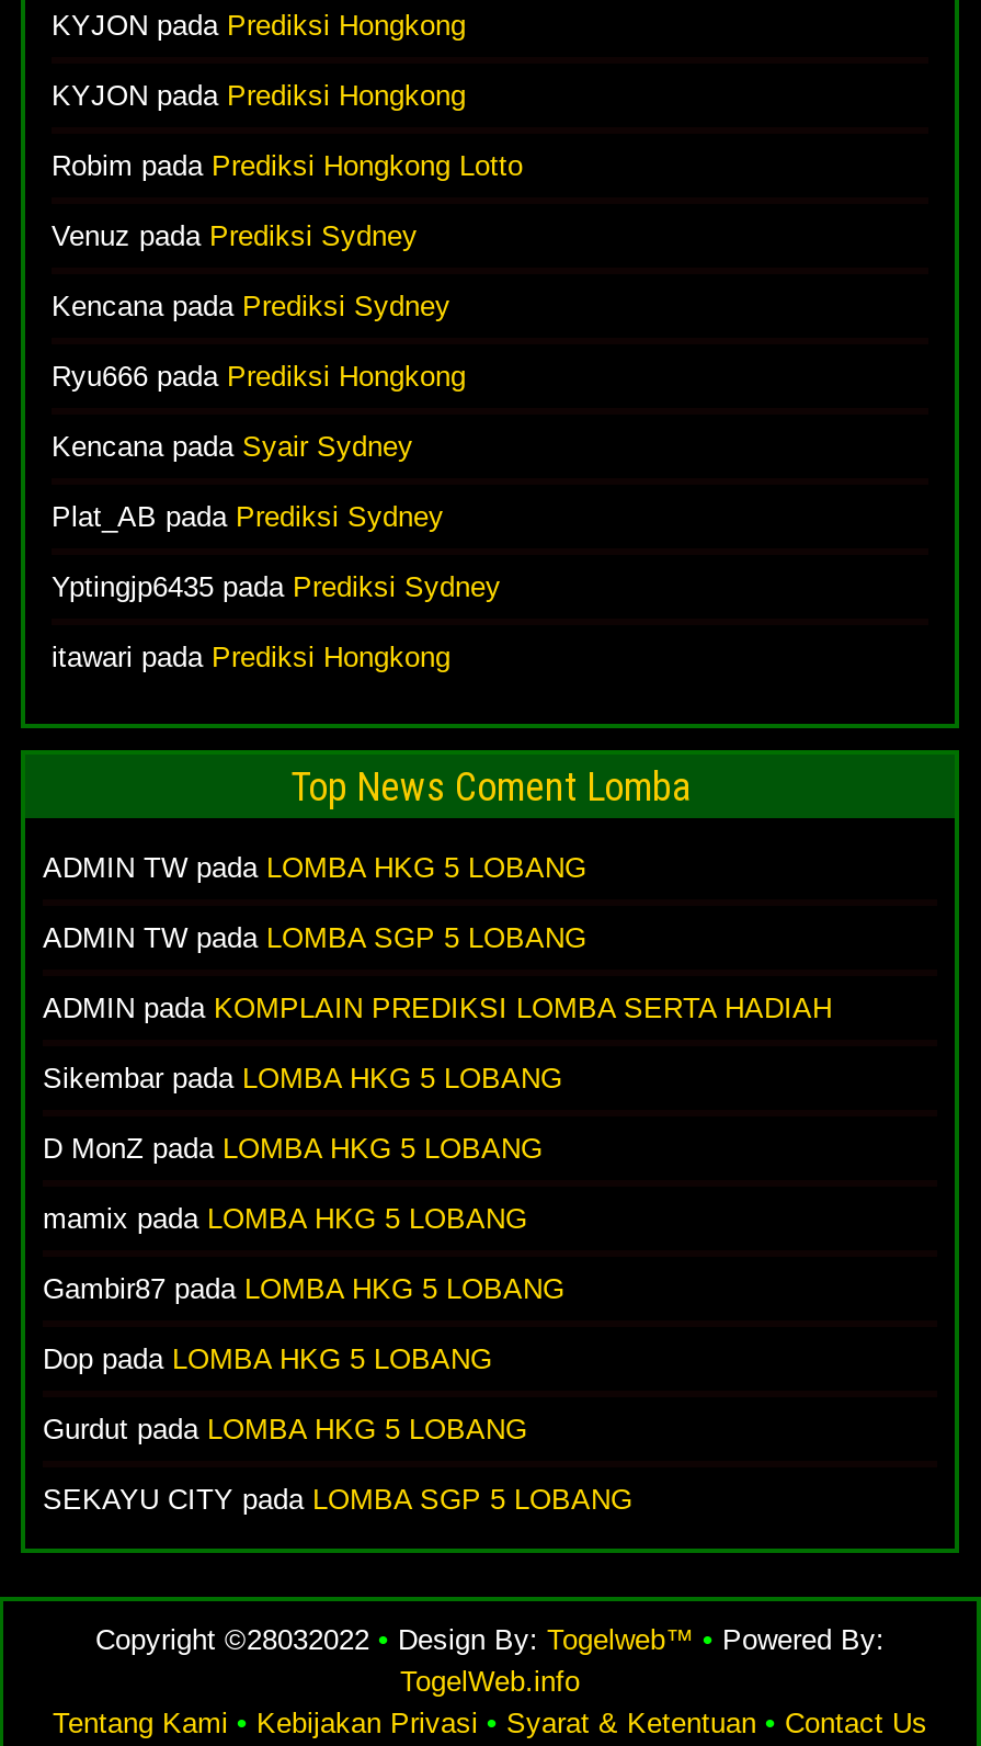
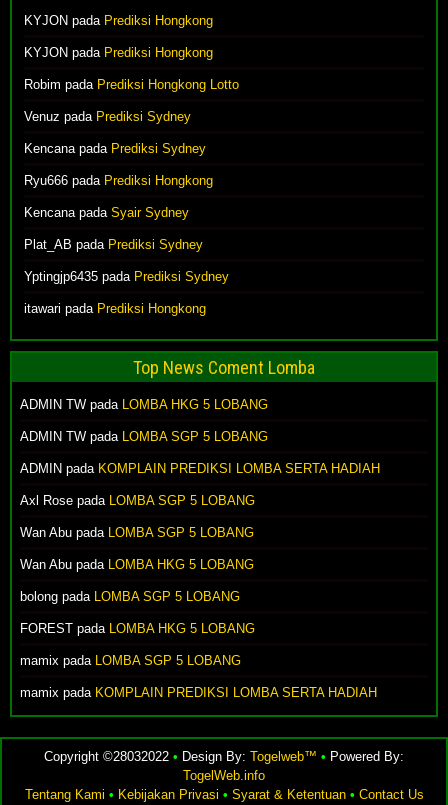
[43,1062,562,1095] Sikembar pada LOMBA HKG 5 LOBANG -> [20,493,255,508] Axl Rose pada LOMBA SGP 5 LOBANG
[43,1132,543,1165] D MonZ pada LOMBA HKG 5 LOBANG -> [20,525,254,540] Wan Abu pada LOMBA SGP 5 LOBANG
[43,1202,527,1235] mamix pada LOMBA HKG 5 LOBANG -> [20,557,254,572] Wan Abu pada LOMBA HKG 5 LOBANG
[43,1272,564,1305] Gambir87 pada LOMBA HKG 5 LOBANG -> [20,589,240,604] bolong pada LOMBA SGP 5 LOBANG
[43,1342,492,1375] Dop pada LOMBA HKG 5 LOBANG -> [20,621,255,636] FOREST pada LOMBA HKG 5 LOBANG
[43,1413,527,1445] Gurdut pada LOMBA HKG 5 LOBANG -> [20,653,241,668] mamix pada LOMBA SGP 5 LOBANG
[43,1483,632,1516] SEKAYU CITY pada LOMBA SGP 5 LOBANG -> [20,685,377,700] mamix pada KOMPLAIN PREDIKSI LOMBA SERTA HADIAH

